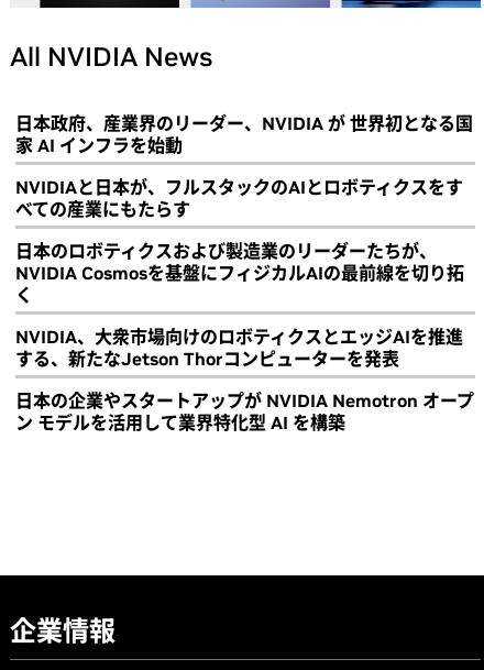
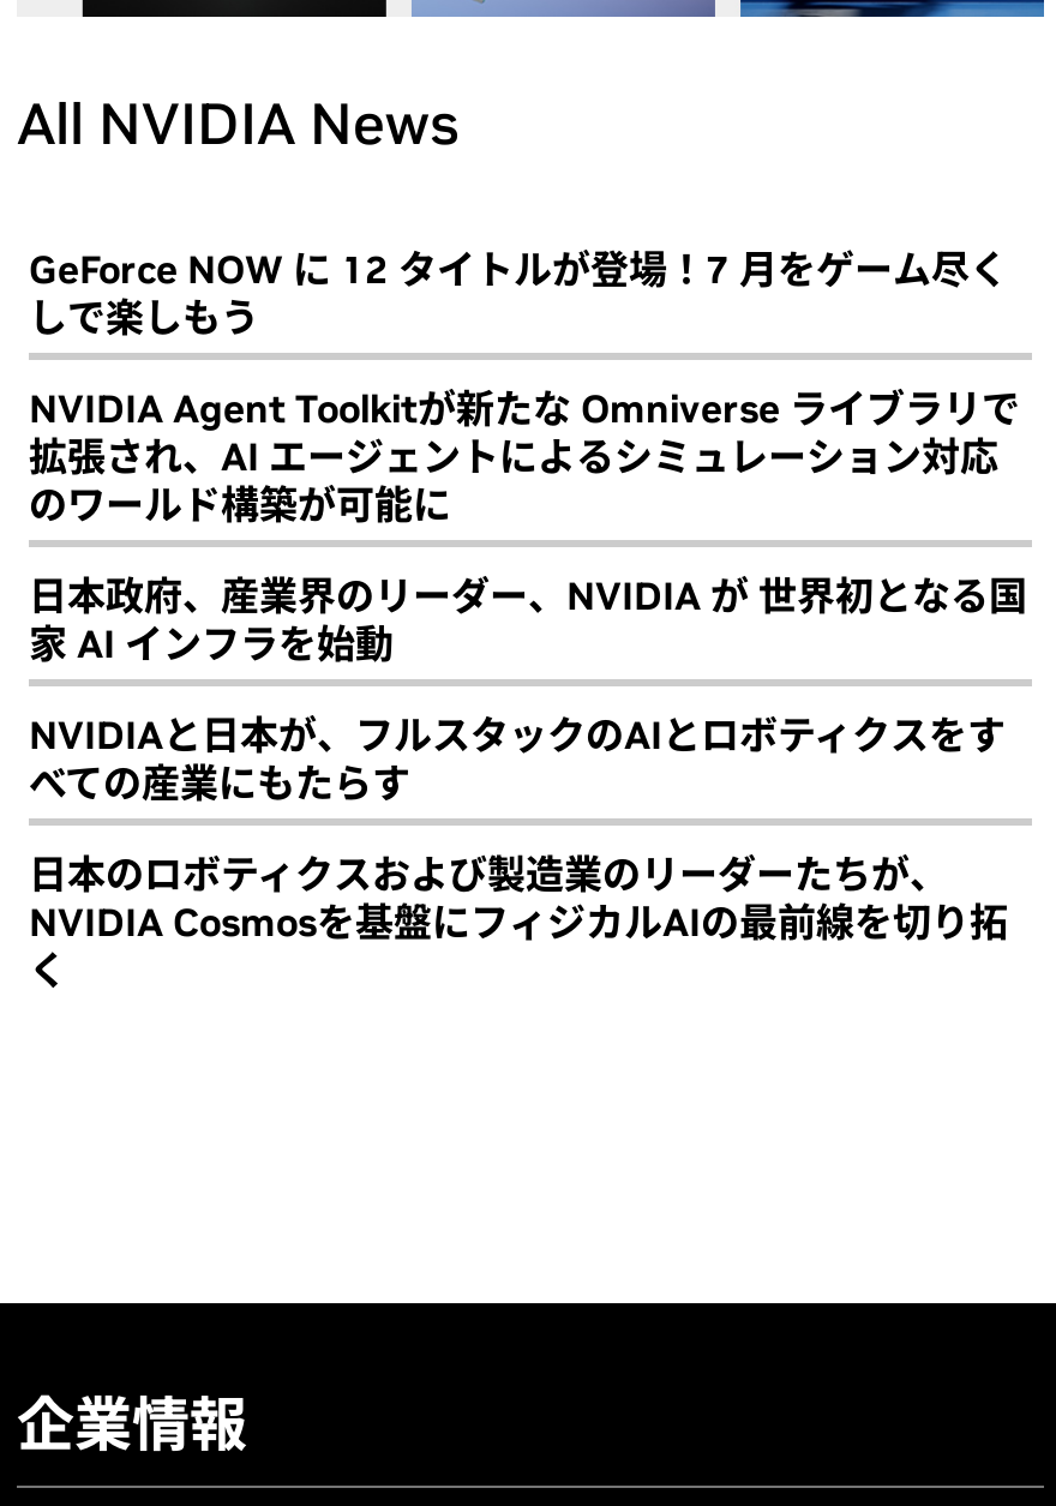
none -> [29,245,1020,528] GeForce NOW に 12 タイトルが登場！7 月をゲーム尽く | しで楽しもう | NVIDIA Agent Toolkitが新たな Omniverse ライブラリで | 拡張され、AI エージェントによるシミュレーション対応 | のワールド構築が可能に
moved [15,112,473,306] -> [29,571,1027,994]: 日本政府、産業界のリーダー、NVIDIA が 世界初となる国 | 家 AI インフラを始動 | NVIDIAと日本が、フルスタックのAIとロボティクスをす | べての産業にもたらす | 日本のロボティクスおよび製造業のリーダーたちが、 | NVIDIA Cosmosを基盤にフィジカルAIの最前線を切り拓 | く
[15,326,474,434] NVIDIA、大衆市場向けのロボティクスとエッジAIを推進 | する、新たなJetson Thorコンピューターを発表 | 日本の企業やスタートアップが NVIDIA Nemotron オープ | ン モデルを活用して業界特化型 AI を構築 -> none

